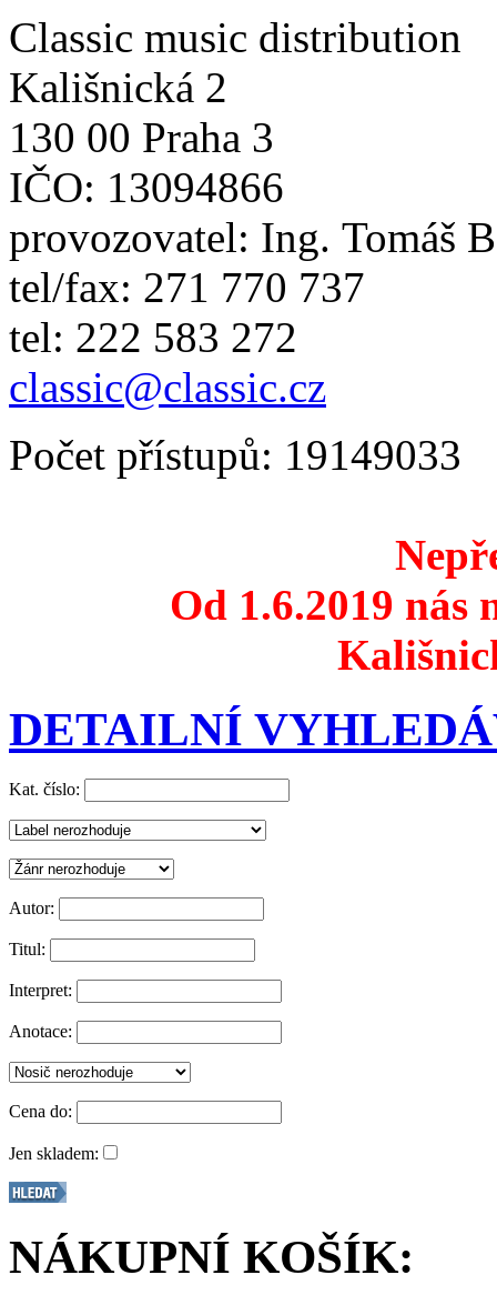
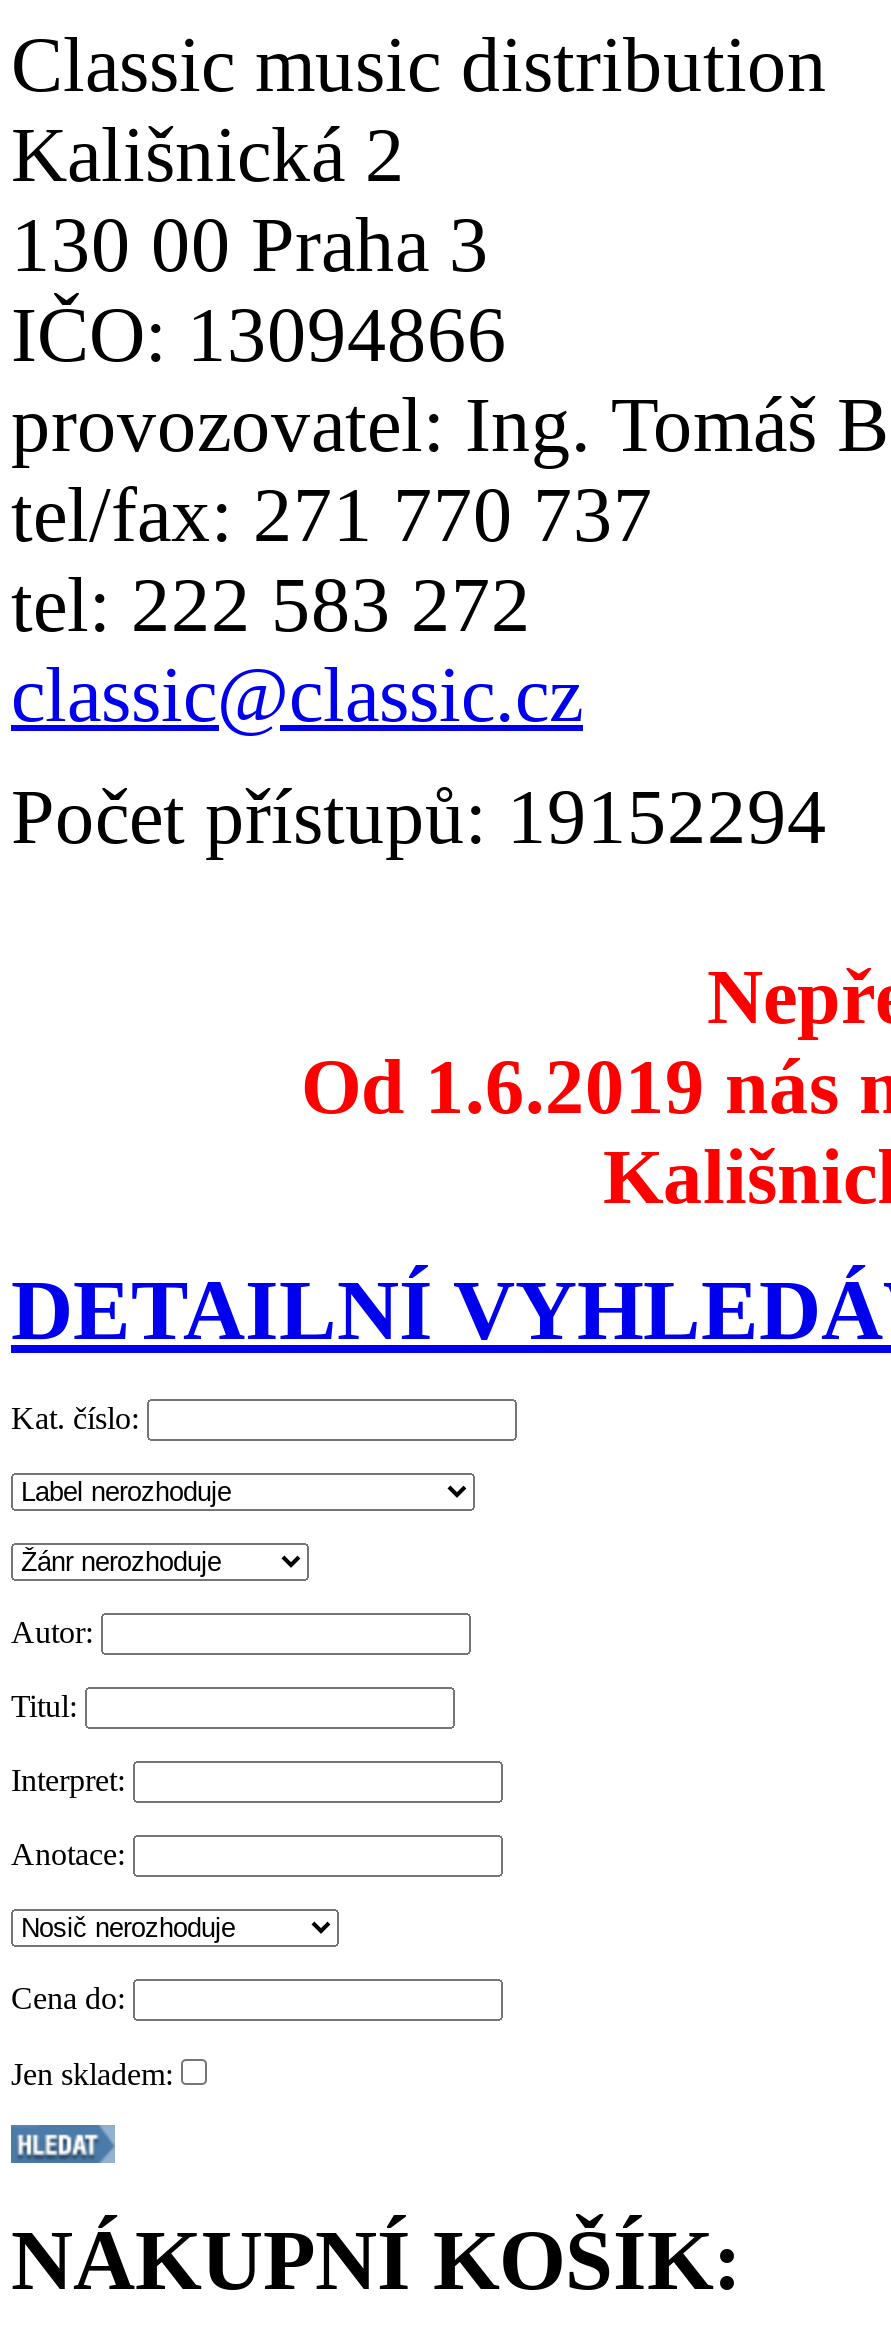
[9,431,461,479] Počet přístupů: 19149033 -> [11,773,827,859] Počet přístupů: 19152294

